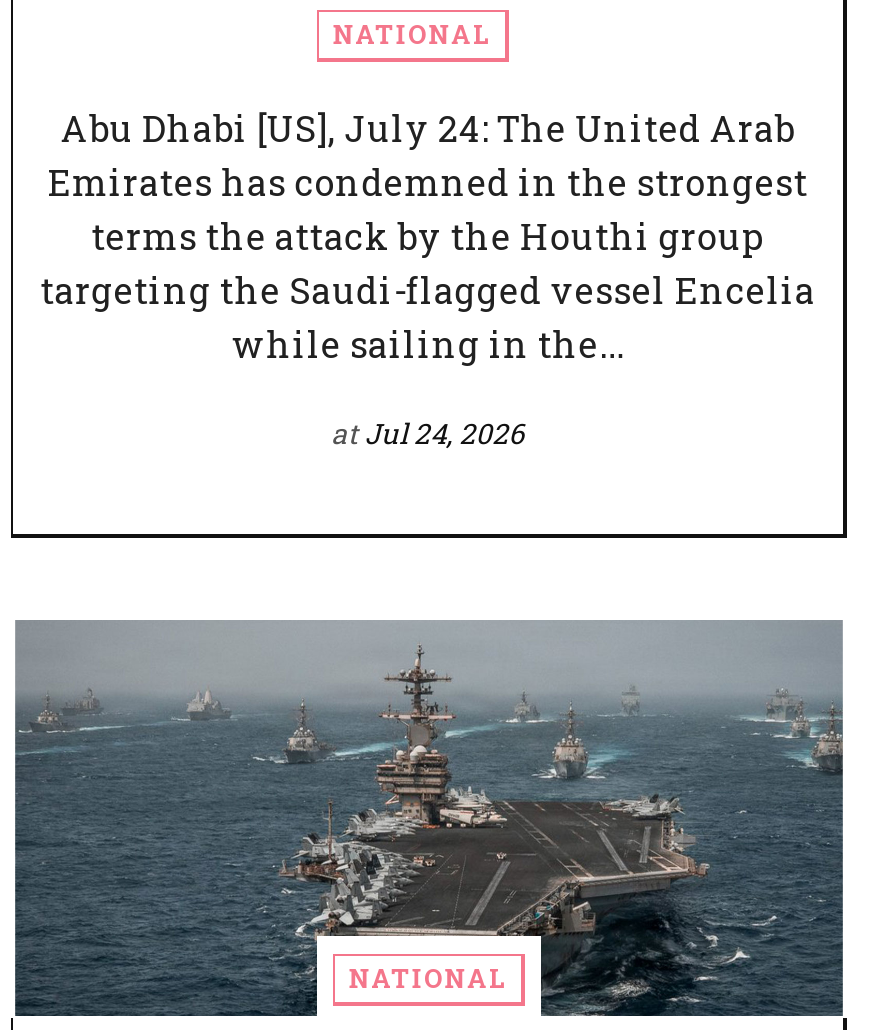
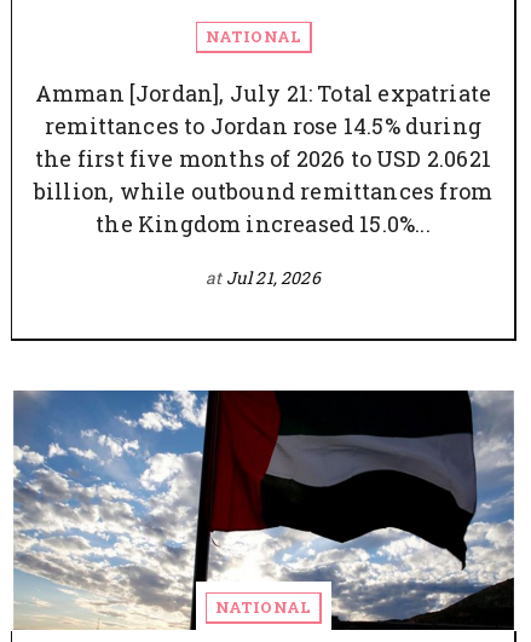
[40,104,816,368] Abu Dhabi [US], July 24: The United Arab | Emirates has condemned in the strongest | terms the attack by the Houthi group | targeting the Saudi-flagged vessel Encelia | while sailing in the... -> [34,78,492,238] Amman [Jordan], July 21: Total expatriate | remittances to Jordan rose 14.5% during | the first five months of 2026 to USD 2.0621 | billion, while outbound remittances from | the Kingdom increased 15.0%...
[331,414,525,452] atJul 24, 2026 -> [206,266,320,289] atJul 21, 2026
[13,620,845,1018] [image] -> [13,389,514,630] [image]

